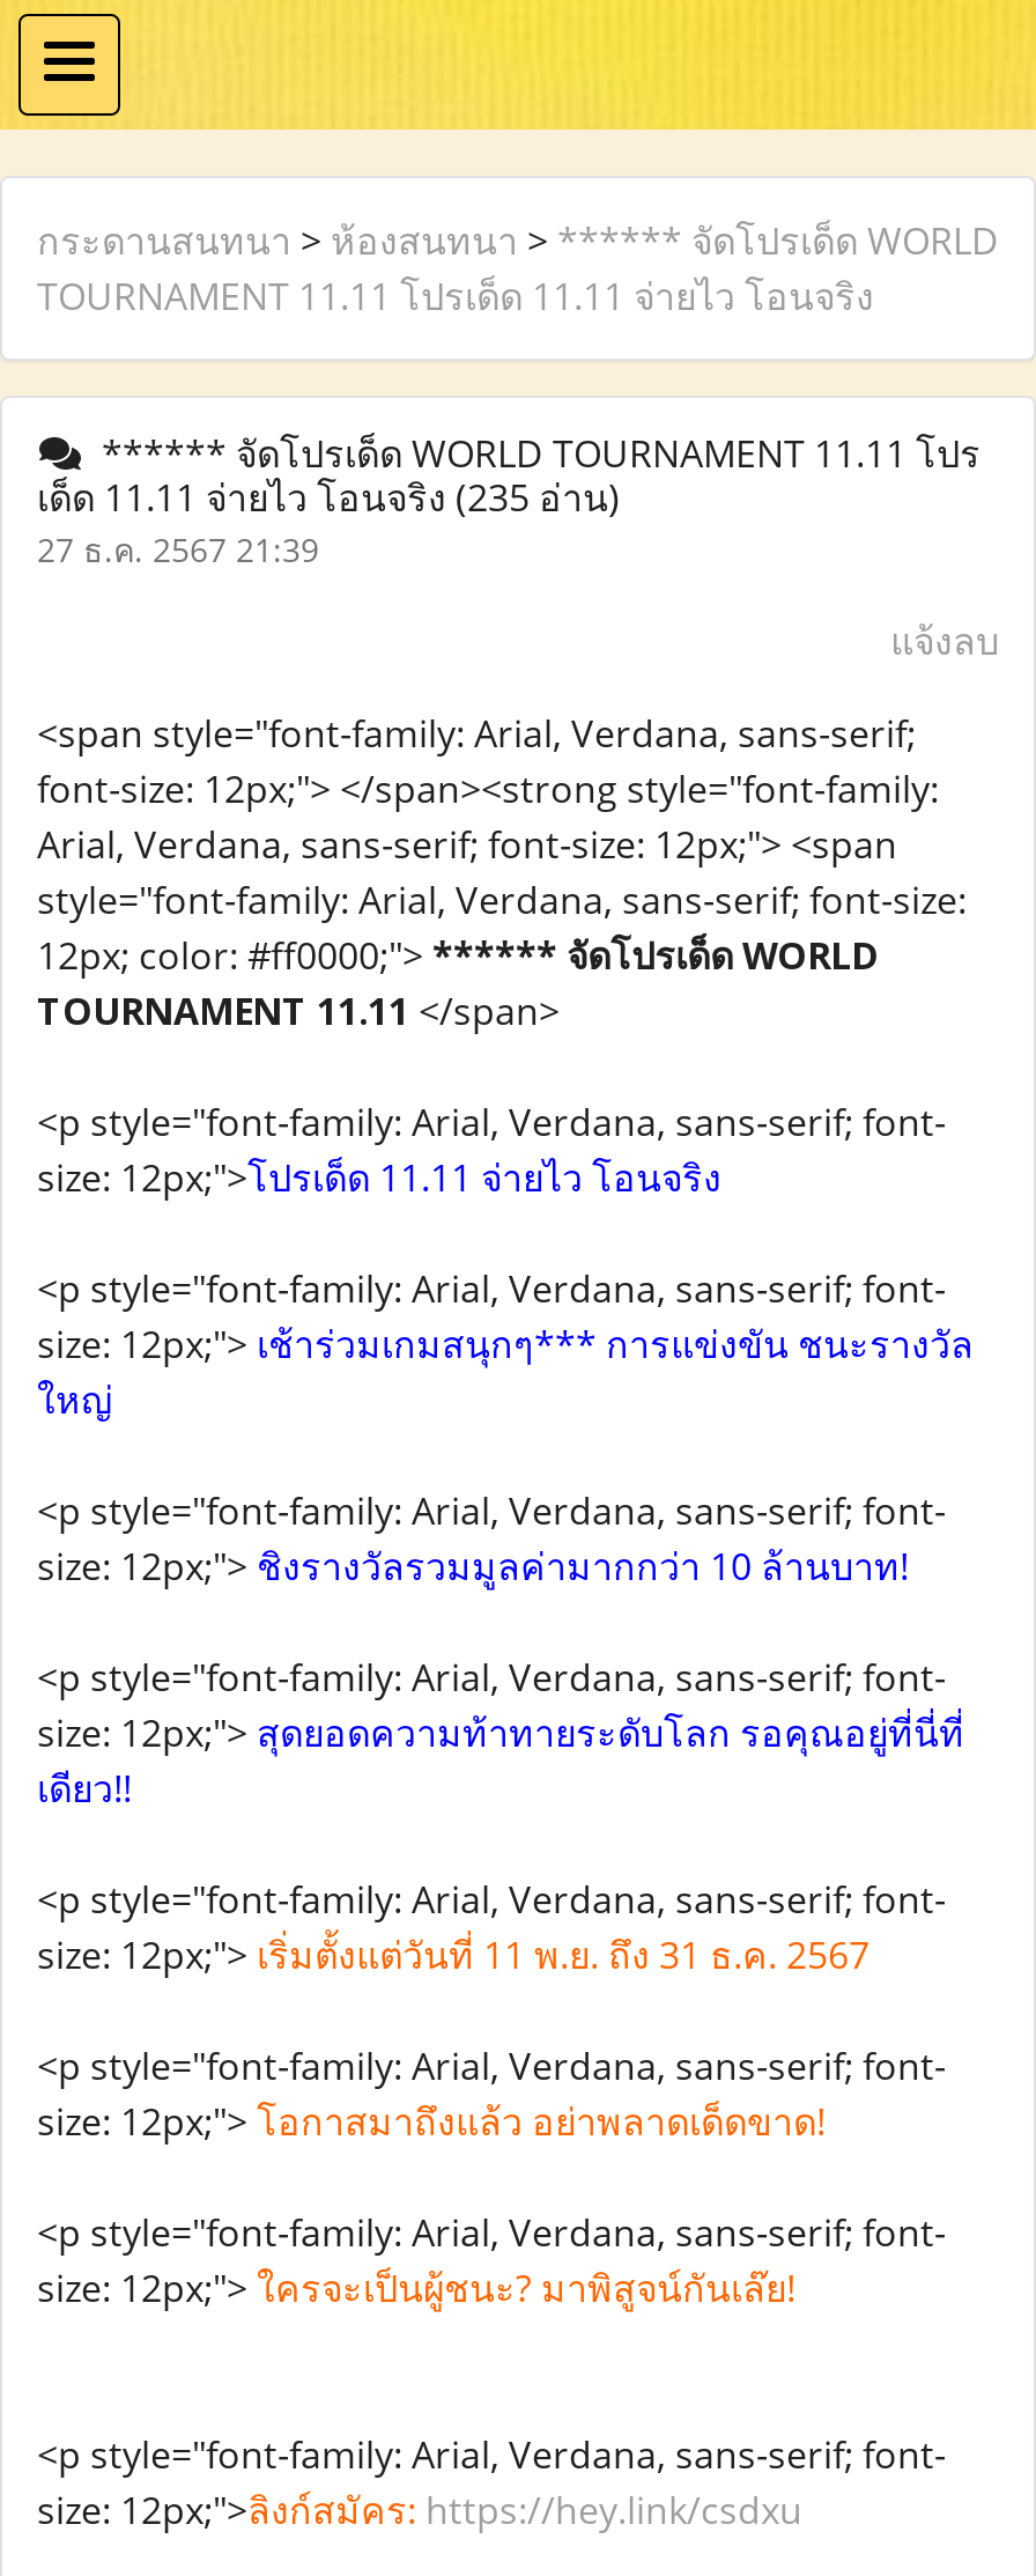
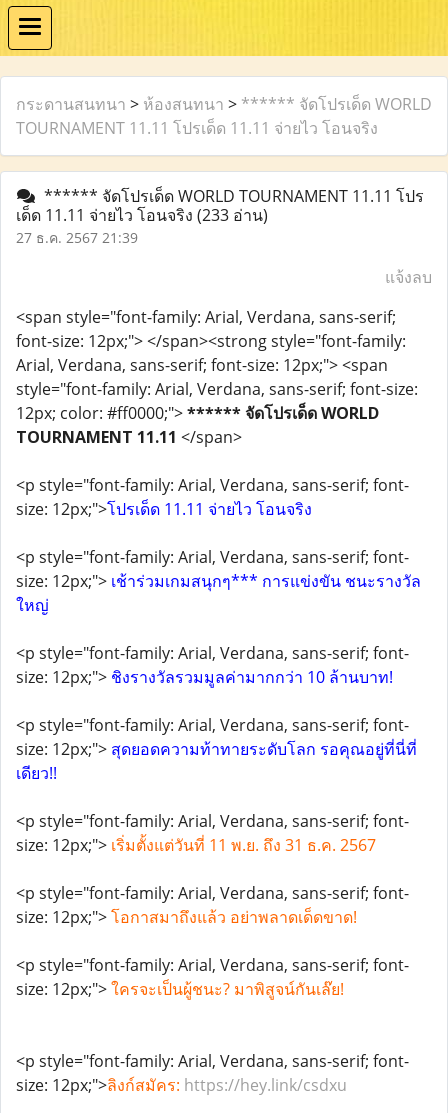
[37,472,620,523] เด็ด 11.11 จ่ายไว โอนจริง(235 อ่าน) -> [16,204,268,226] เด็ด 11.11 จ่ายไว โอนจริง(233 อ่าน)

